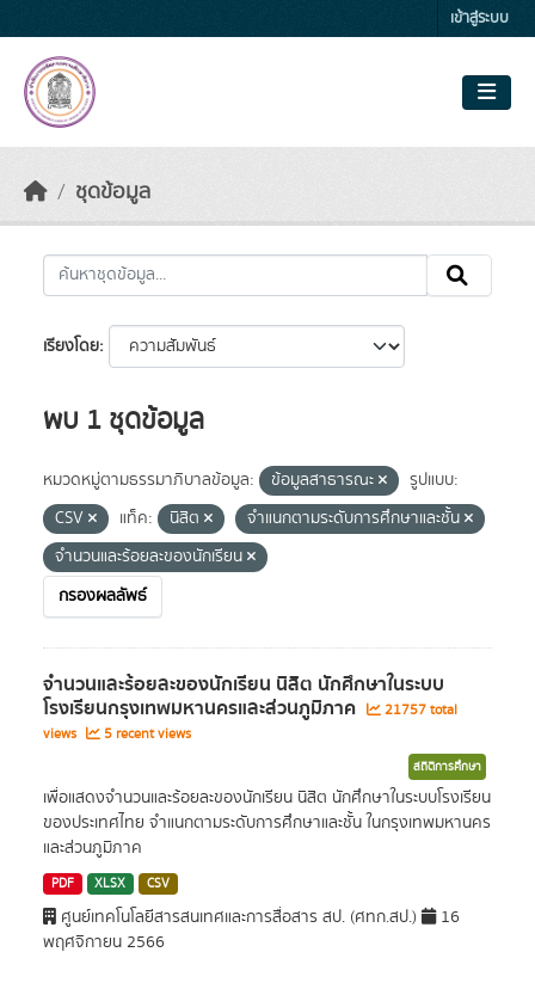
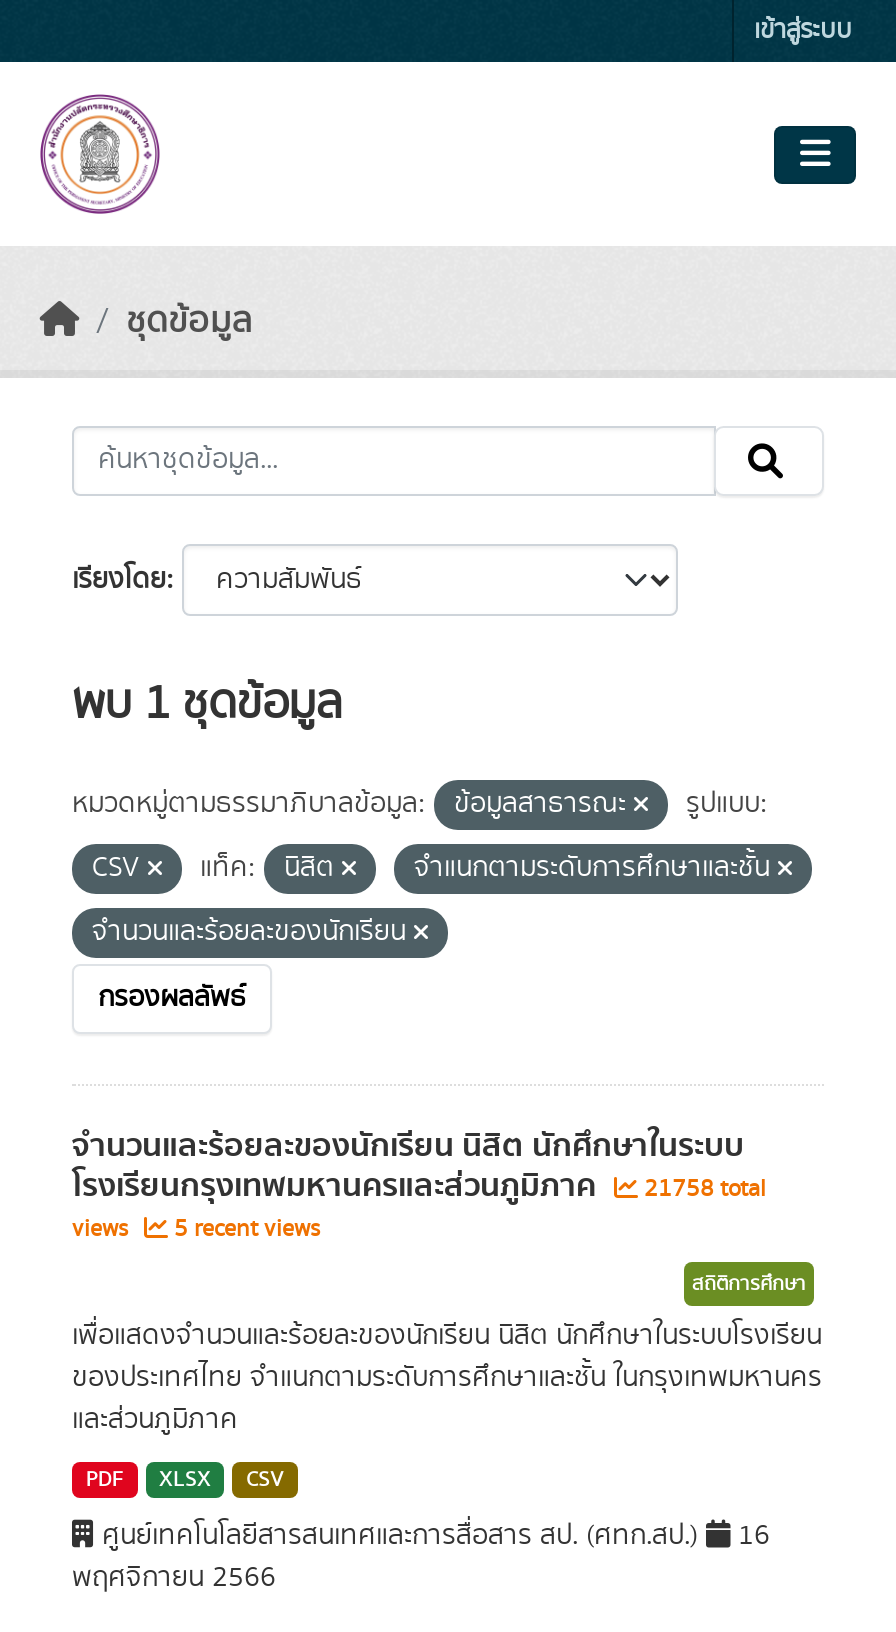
[43,693,457,724] โรงเรียนกรุงเทพมหานครและส่วนภูมิภาค 21757 total -> [72,1160,766,1212] โรงเรียนกรุงเทพมหานครและส่วนภูมิภาค 21758 total

